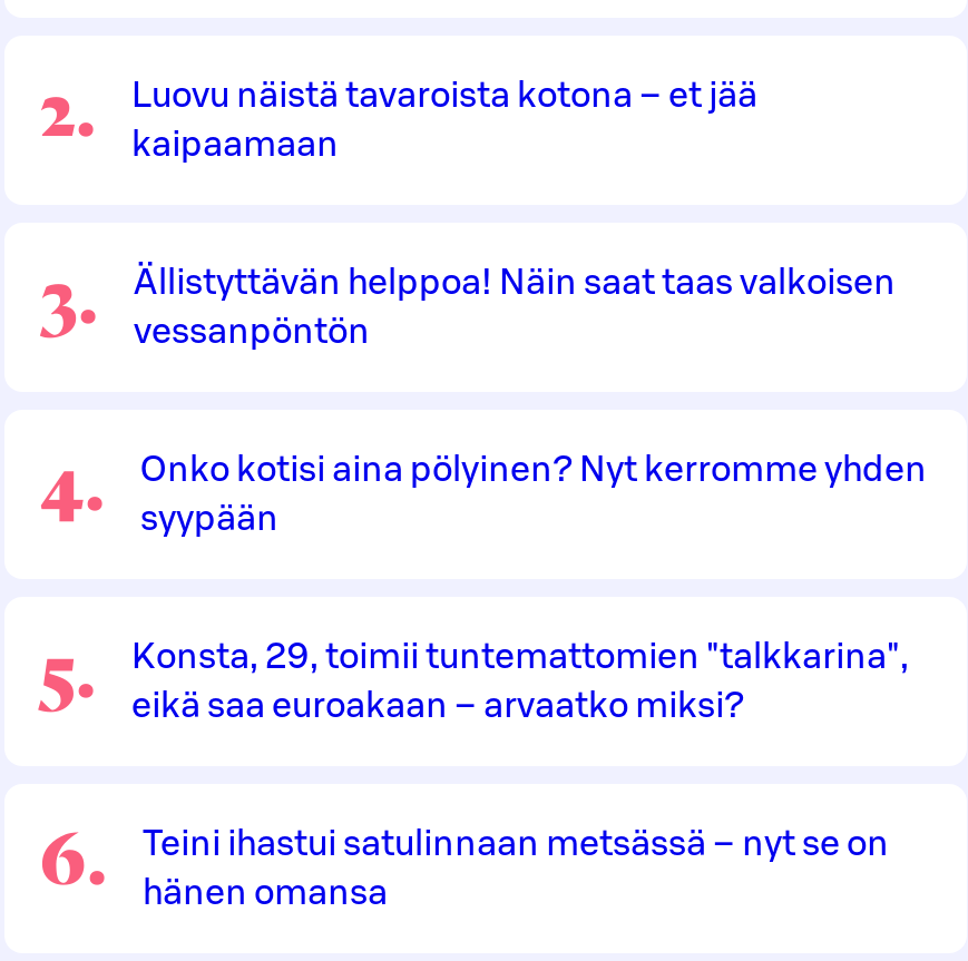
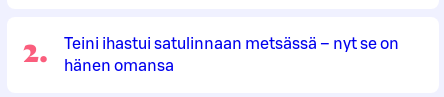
[40,77,927,903] Luovu näistä tavaroista kotona – et jää | kaipaamaan | 3. | Ällistyttävän helppoa! Näin saat taas valkoisen | vessanpöntön | 4. | Onko kotisi aina pölyinen? Nyt kerromme yhden | syypään | 5. | Konsta, 29, toimii tuntemattomien "talkkarina", | eikä saa euroakaan – arvaatko miksi? | 6. -> none

